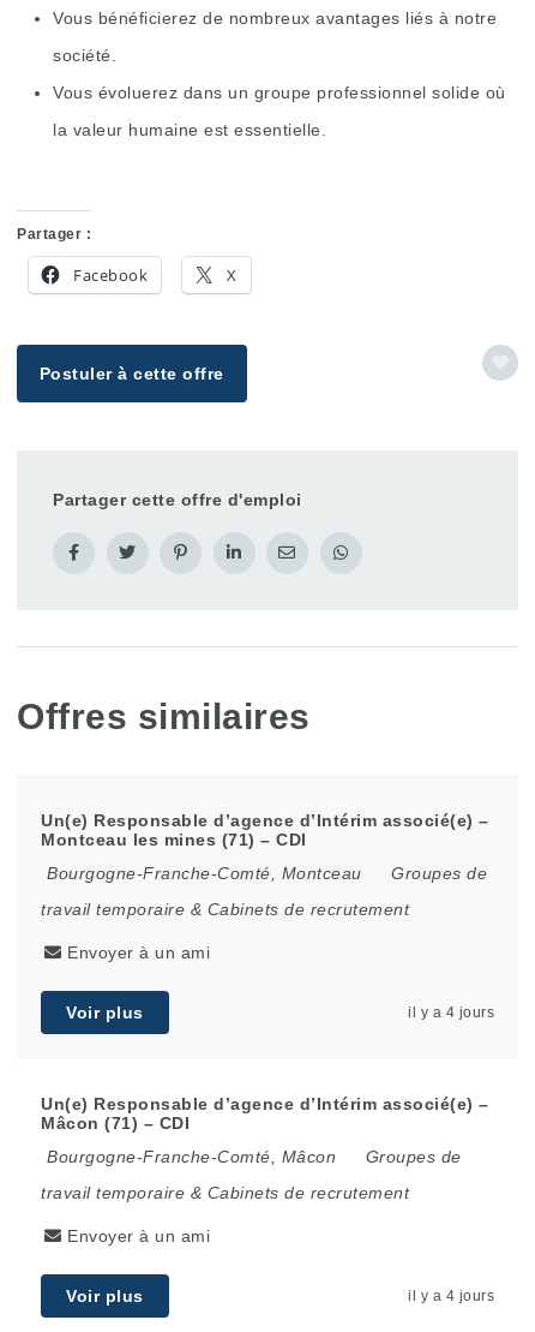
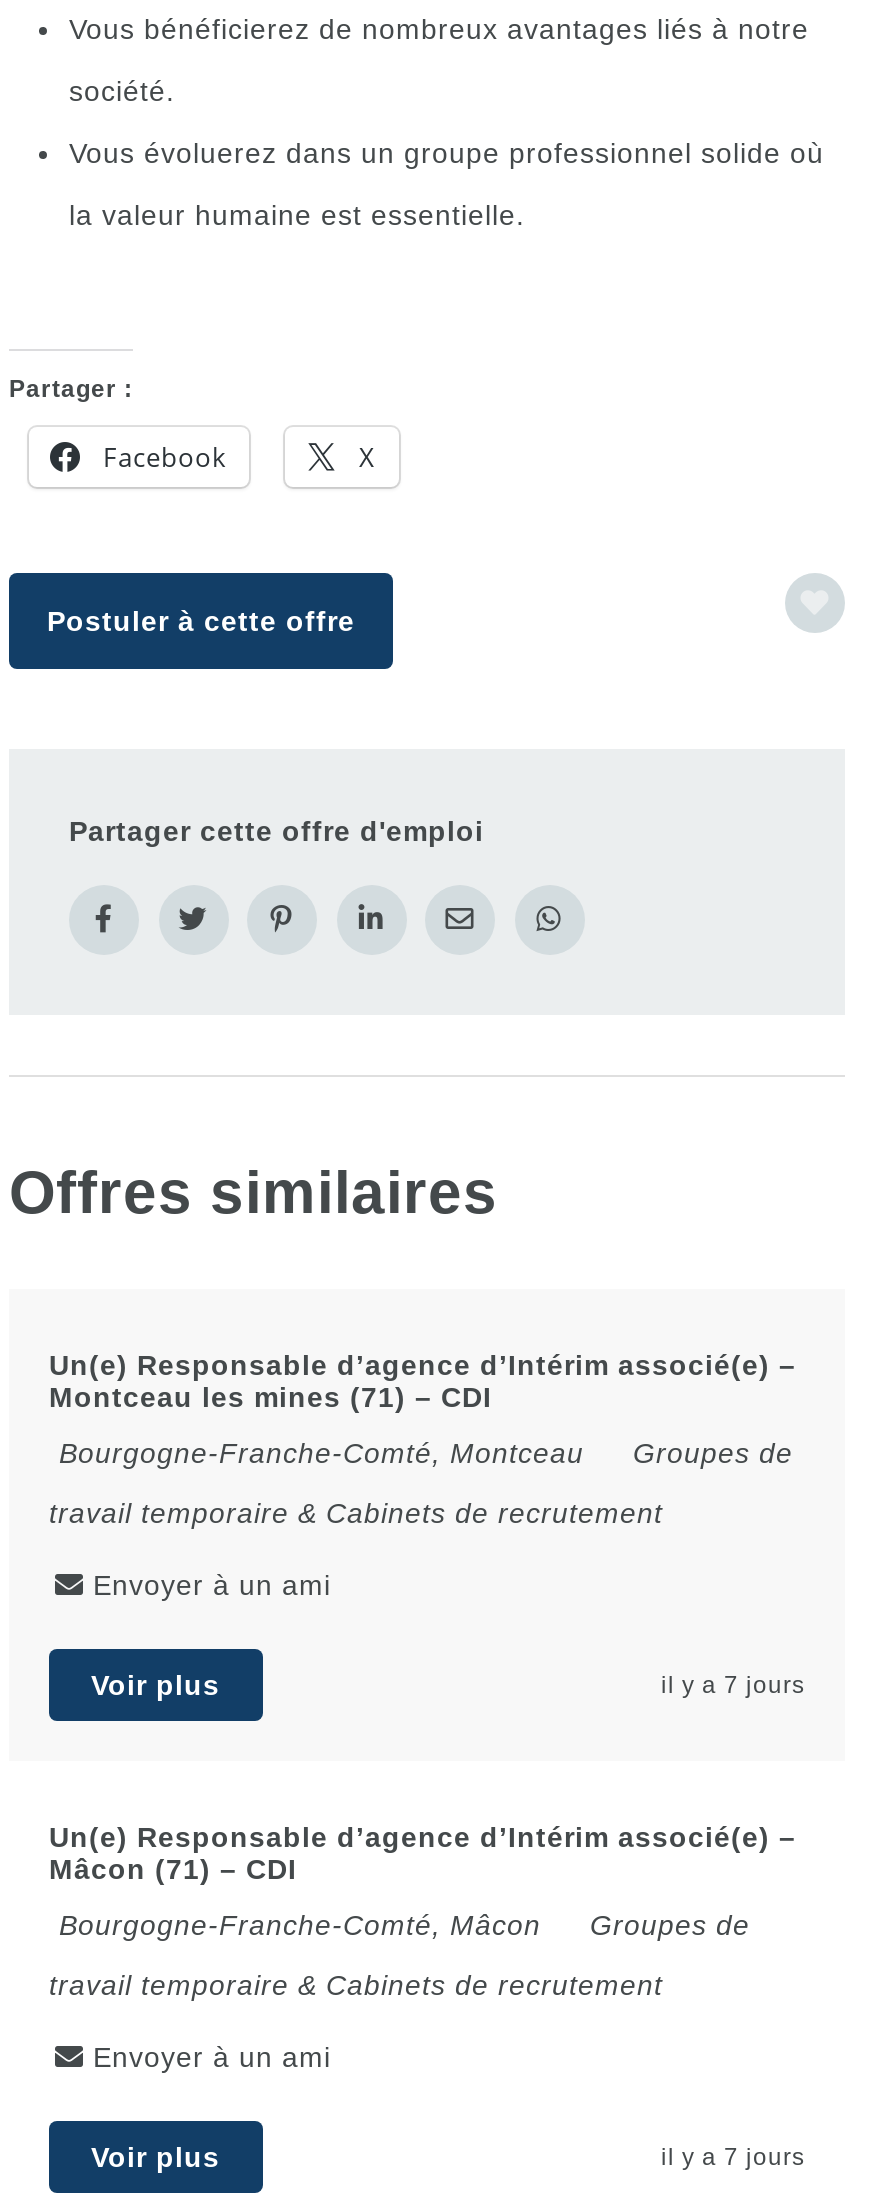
[408,1005,494,1021] il y a 4 jours -> [661,1672,805,1700] il y a 7 jours
[408,1288,494,1305] il y a 4 jours -> [661,2144,805,2172] il y a 7 jours

